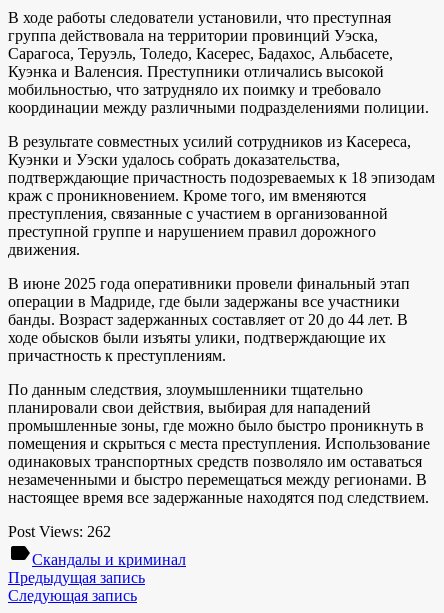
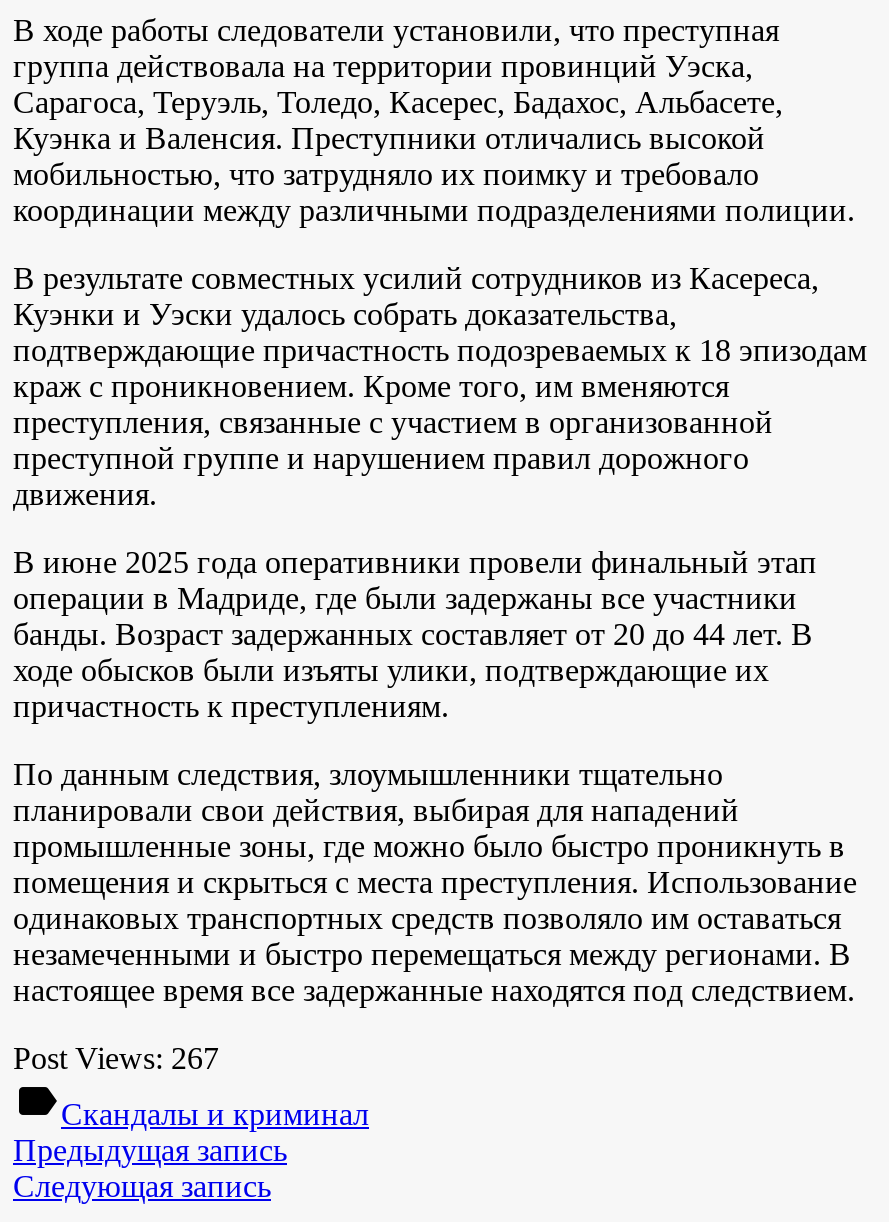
[8,523,111,540] Post Views: 262 -> [13,1040,219,1074] Post Views: 267

